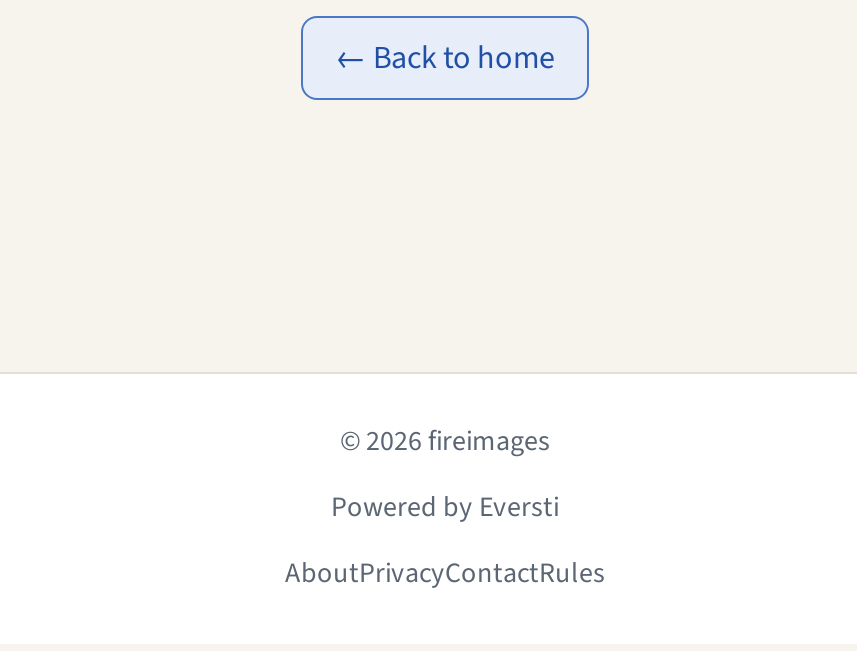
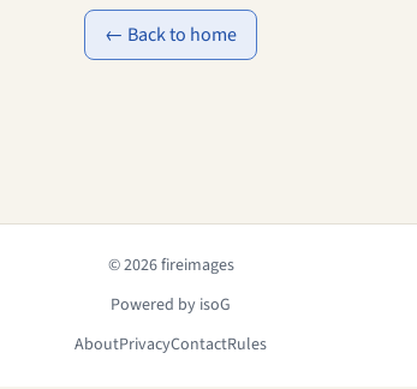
[331,488,559,528] Powered by Eversti -> [111,293,231,317] Powered by isoG

